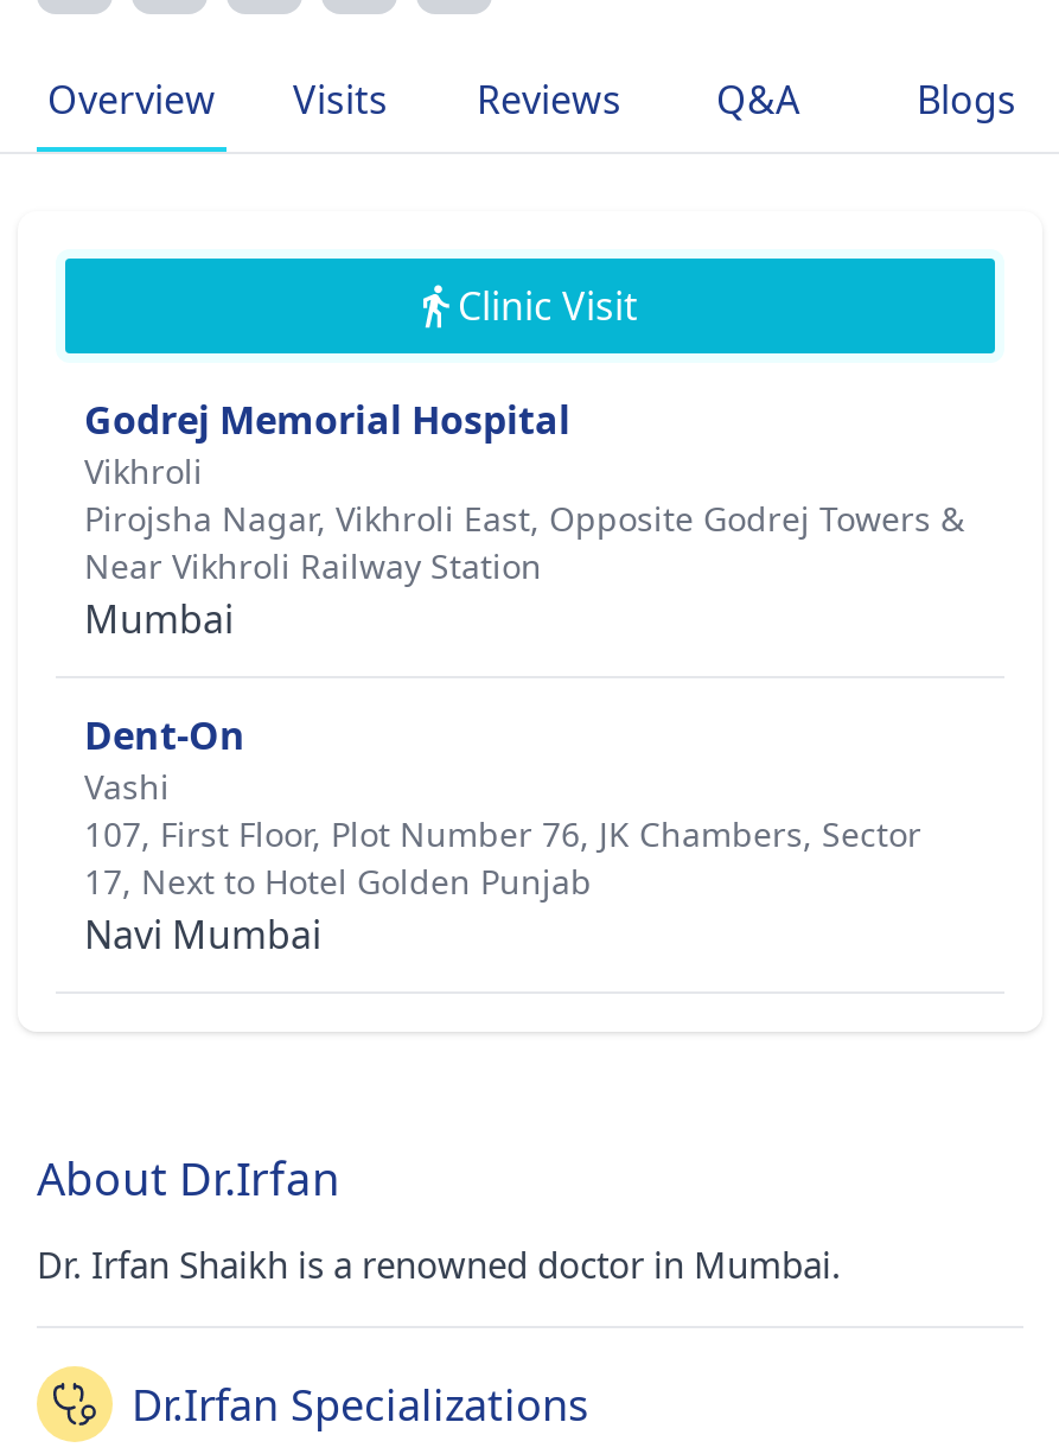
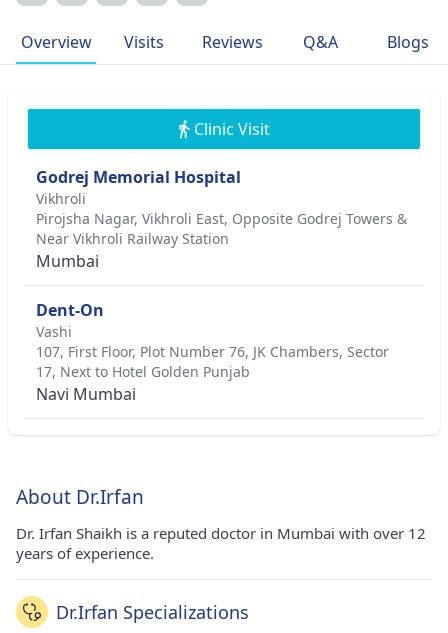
[37,1241,841,1288] Dr. Irfan Shaikh is a renowned doctor in Mumbai. -> [16,523,426,563] Dr. Irfan Shaikh is a reputed doctor in Mumbai with over 12 | years of experience.

